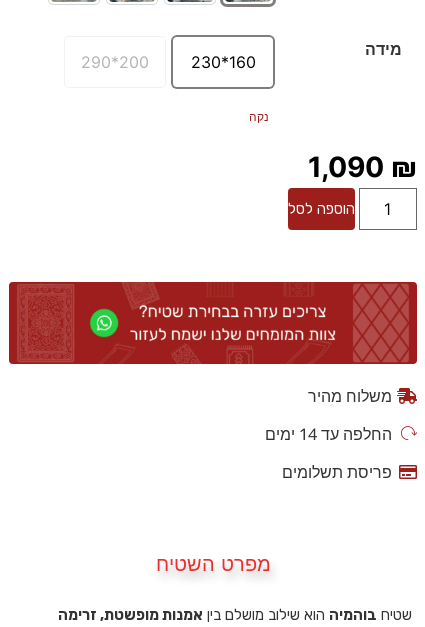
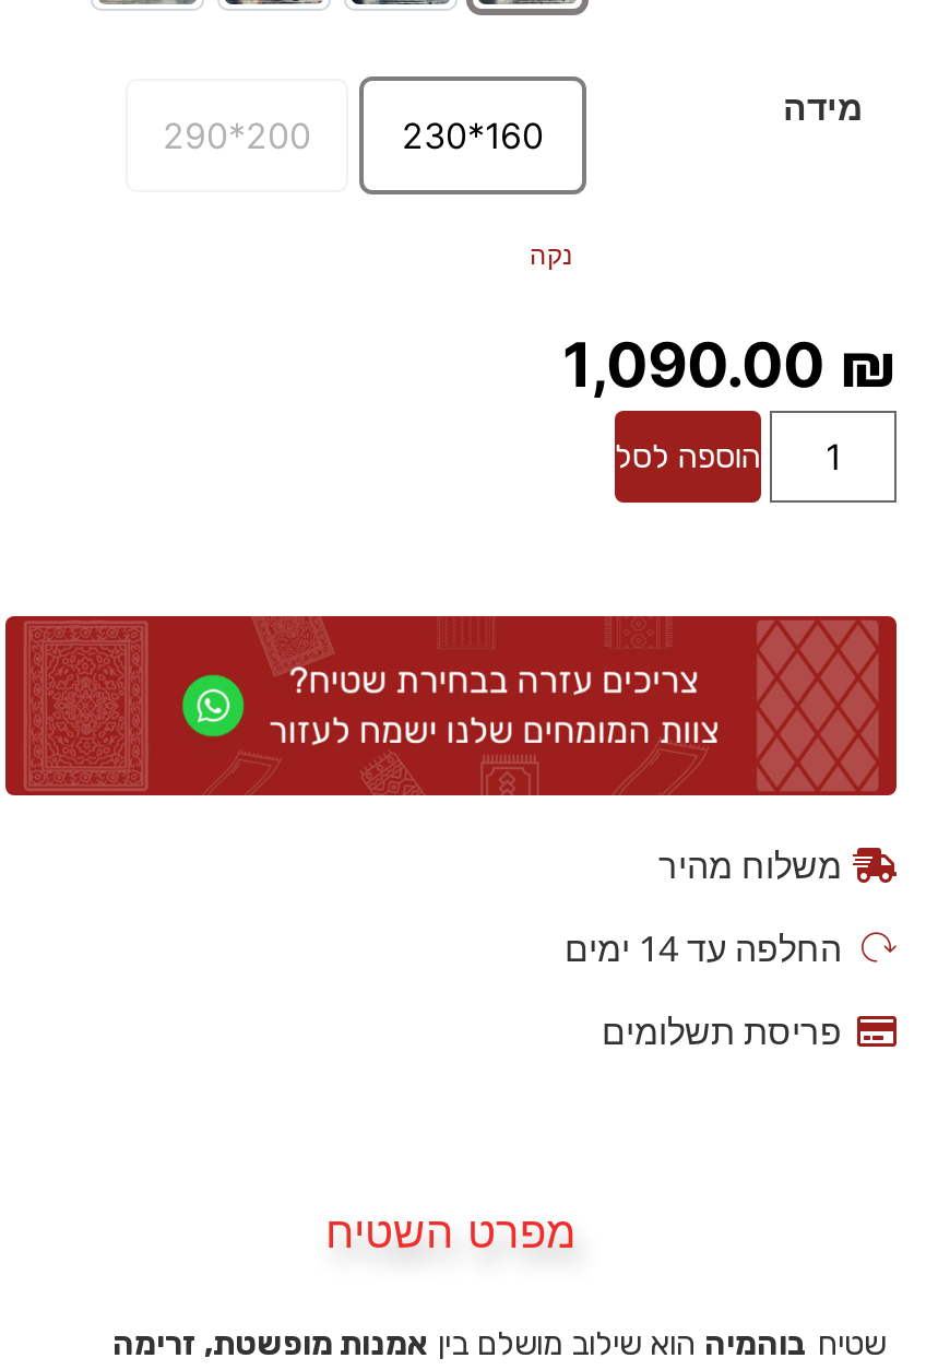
[308,150,417,184] 1,090 ₪ -> [562,329,897,403] 1,090.00 ₪

